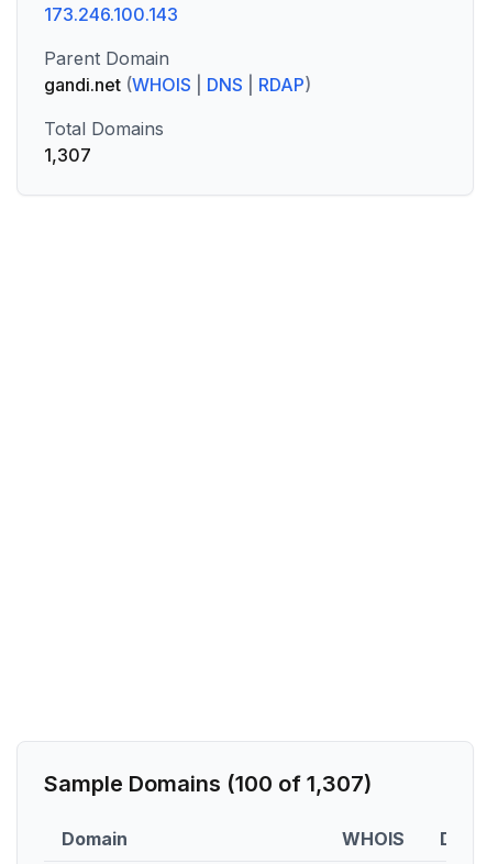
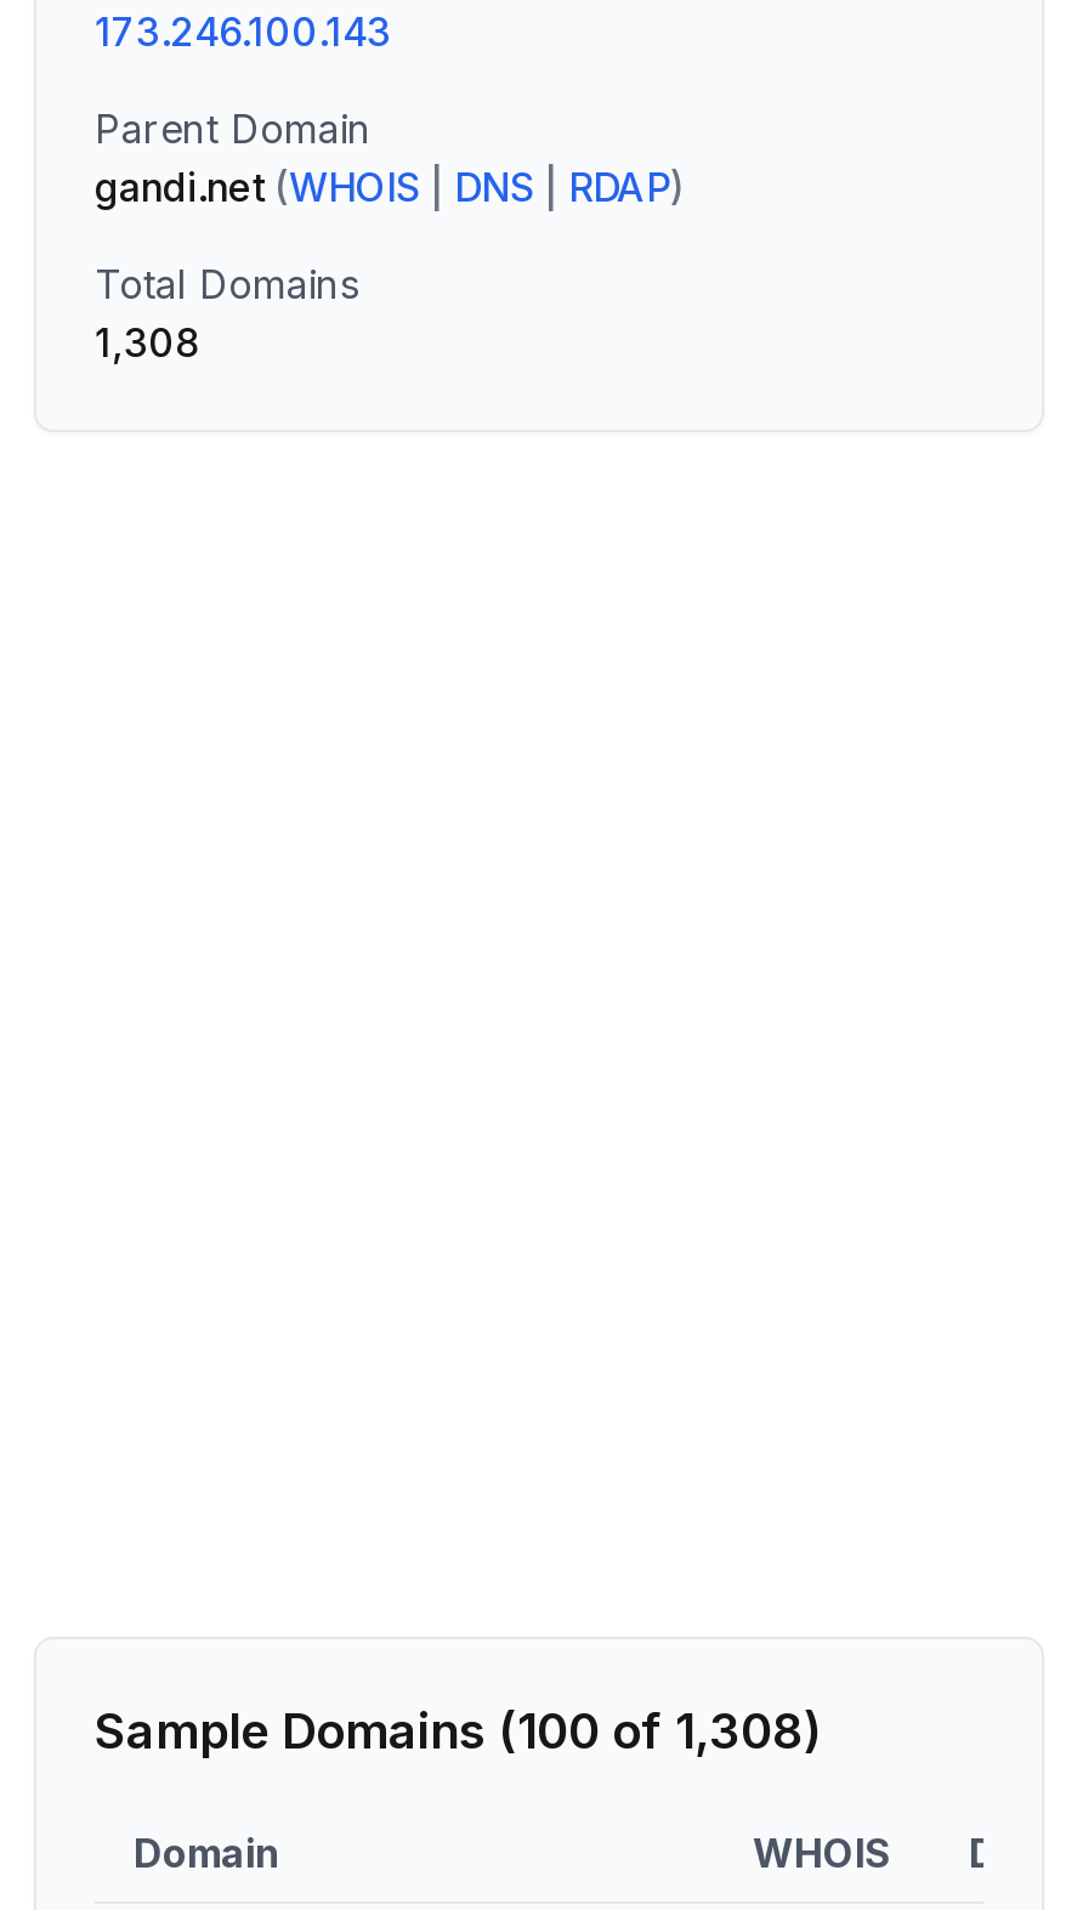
[44,144,91,166] 1,307 -> [95,318,199,367] 1,308
[44,771,372,797] Sample Domains (100 of 1,307) -> [95,1702,821,1761] Sample Domains (100 of 1,308)

